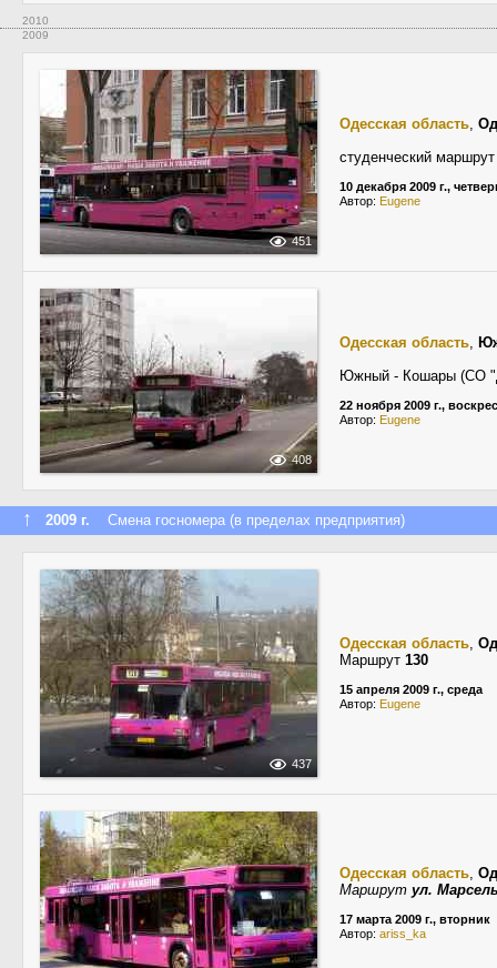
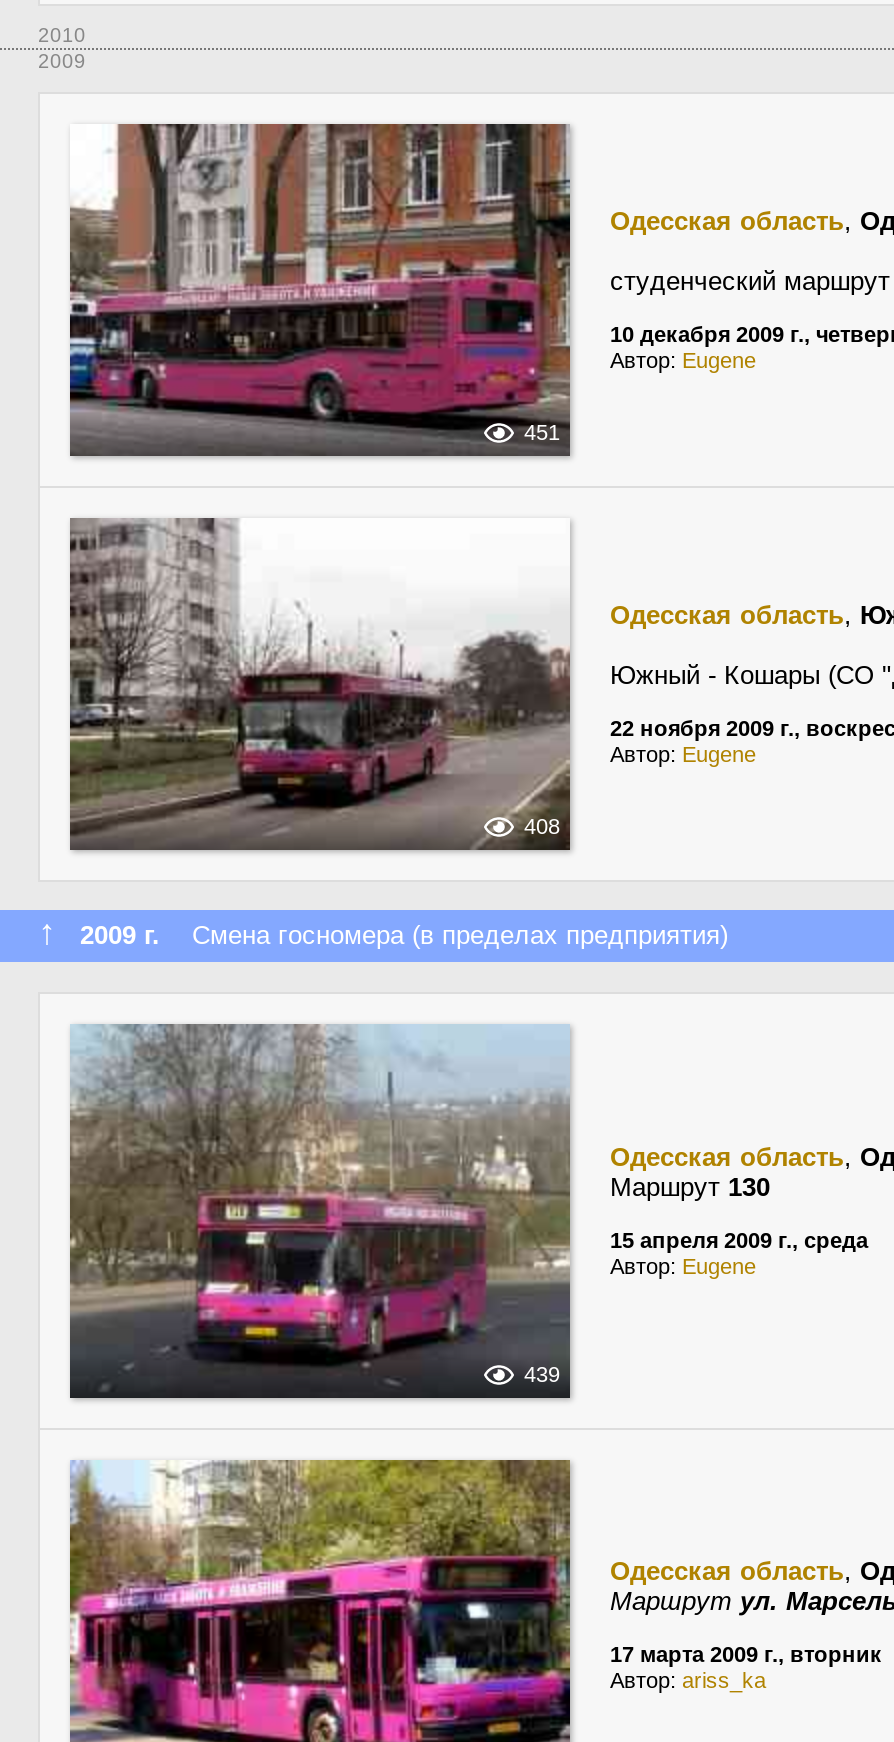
[292,757,312,770] 437 -> [524,1362,560,1386] 439

